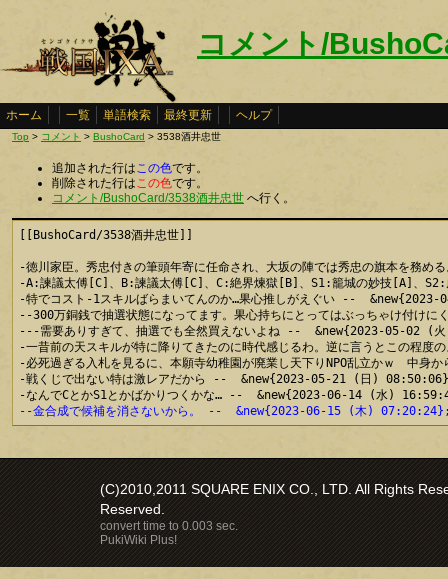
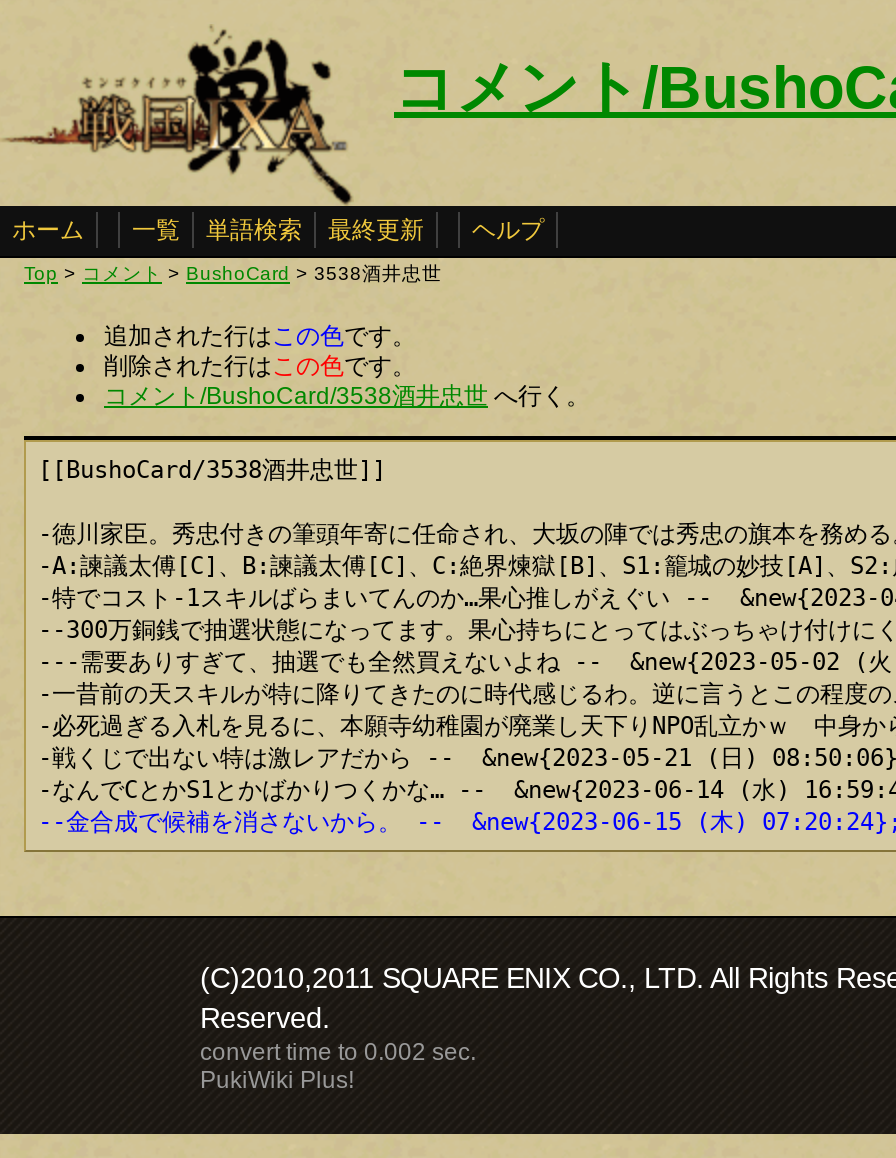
[100,519,238,533] convert time to 0.003 sec. -> [200,1038,476,1066] convert time to 0.002 sec.

